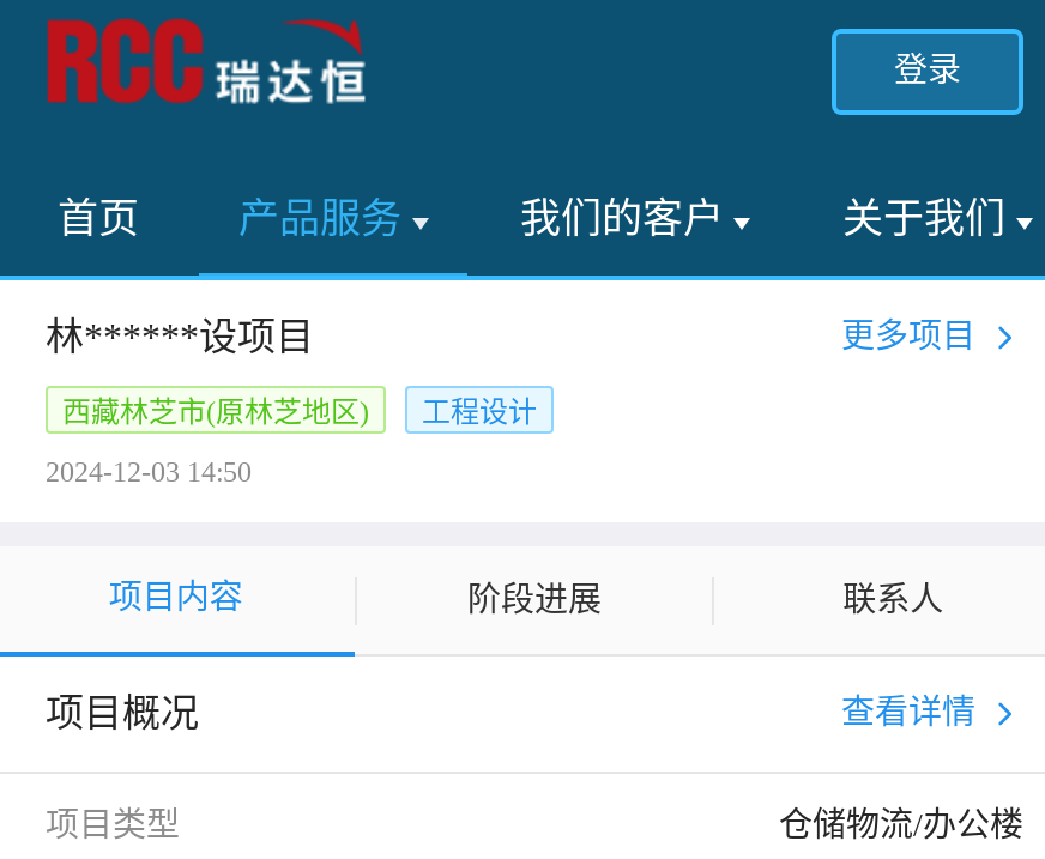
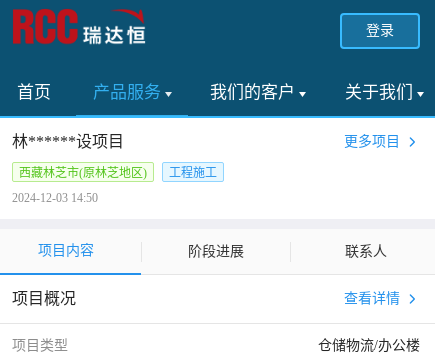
[422,395,537,429] 工程设计 -> [169,166,217,180] 工程施工

